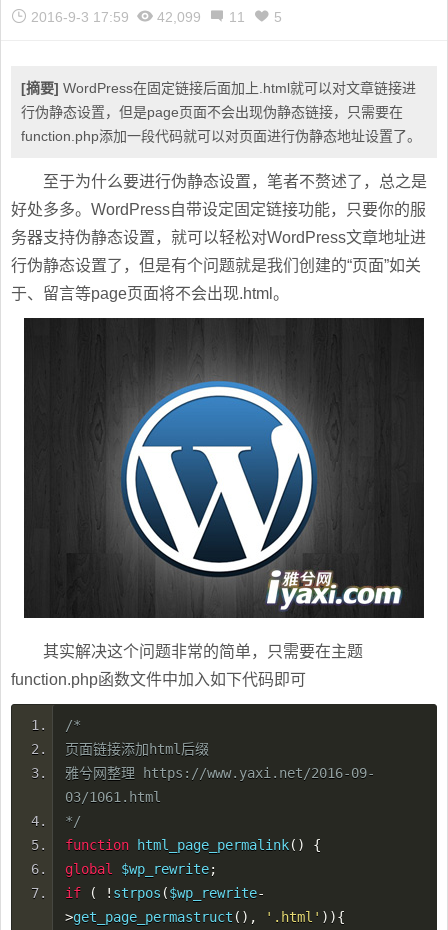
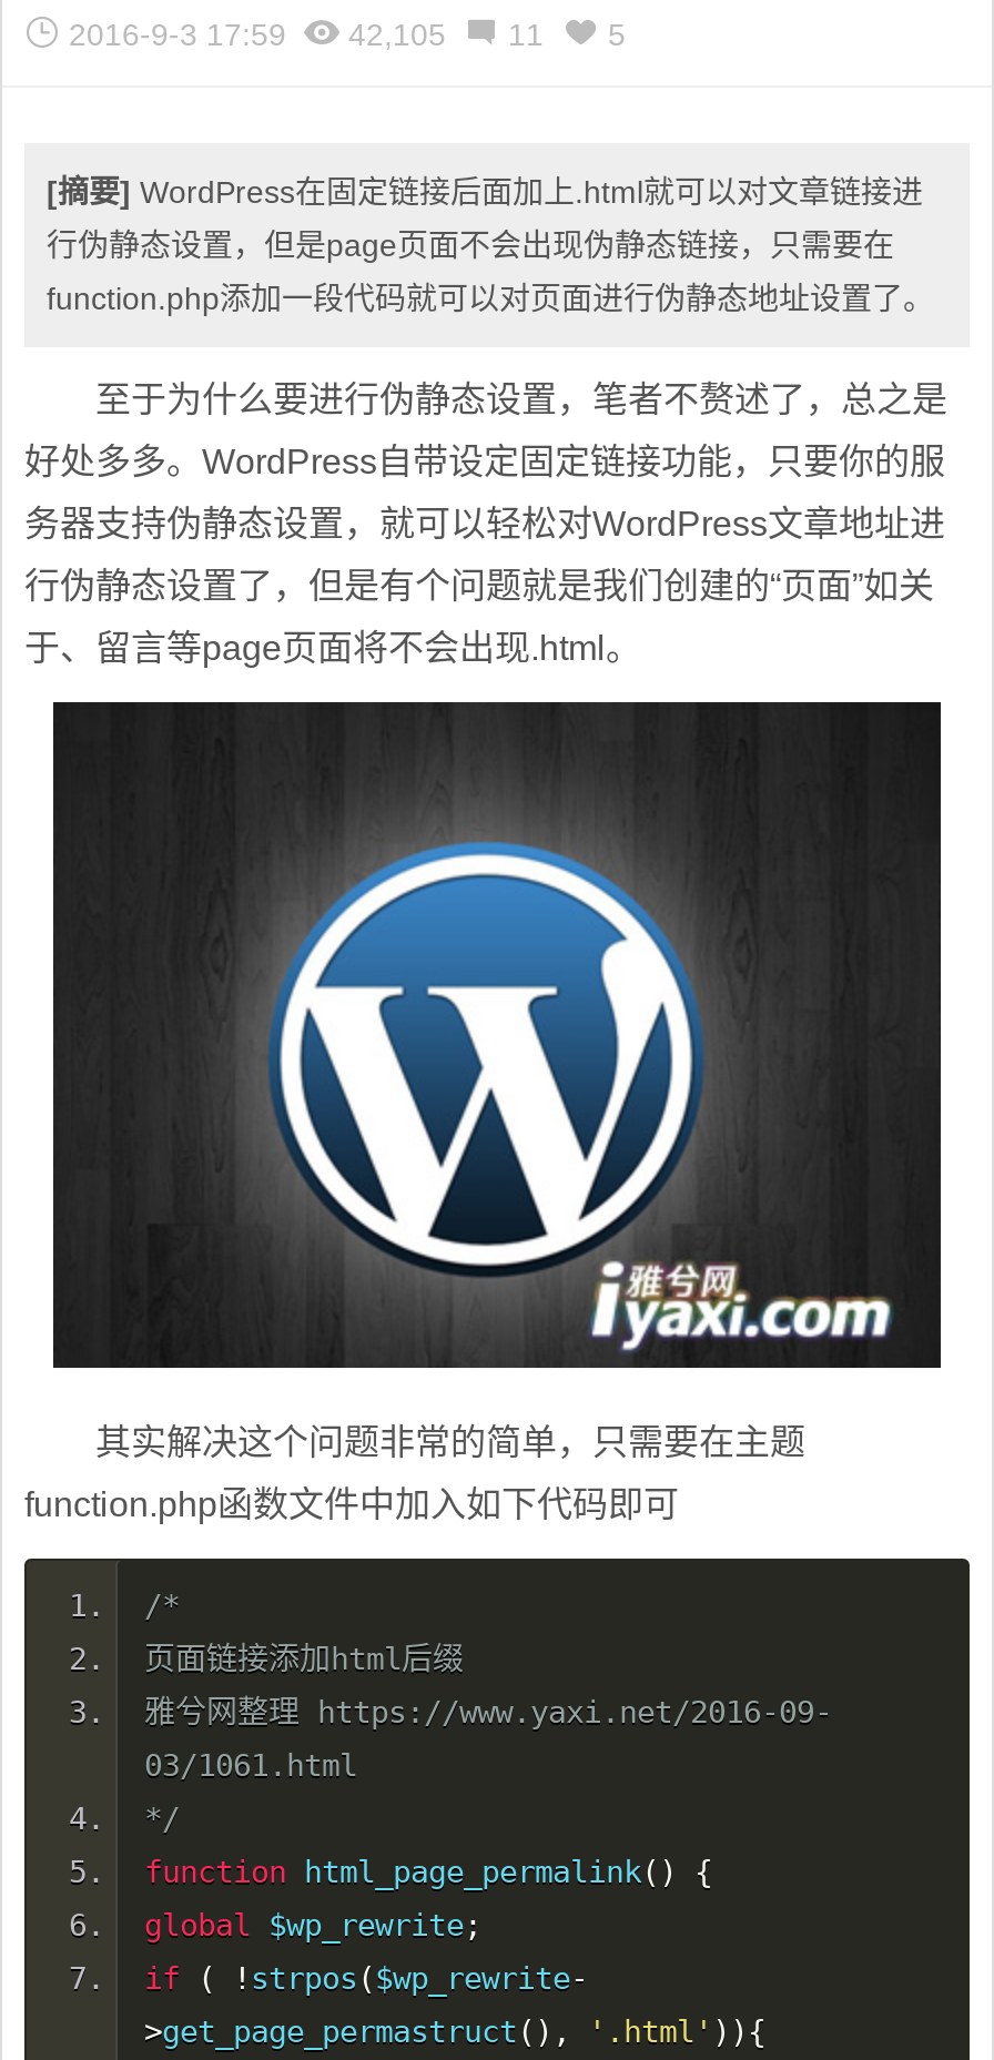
[27,9,282,25] 2016-9-3 17:59 42,099 11 5 -> [60,17,626,52] 2016-9-3 17:59 42,105 11 5

